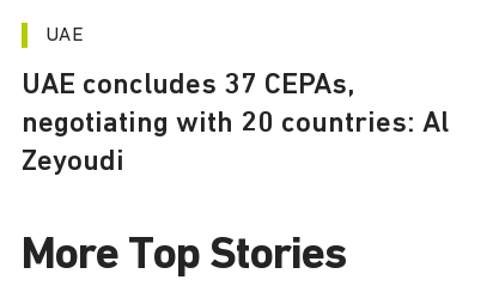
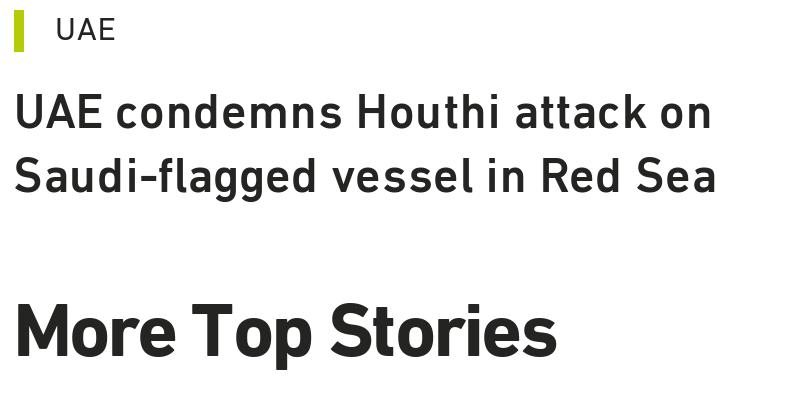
[21,71,448,177] UAE concludes 37 CEPAs, | negotiating with 20 countries: Al | Zeyoudi -> [13,91,717,203] UAE condemns Houthi attack on | Saudi-flagged vessel in Red Sea

